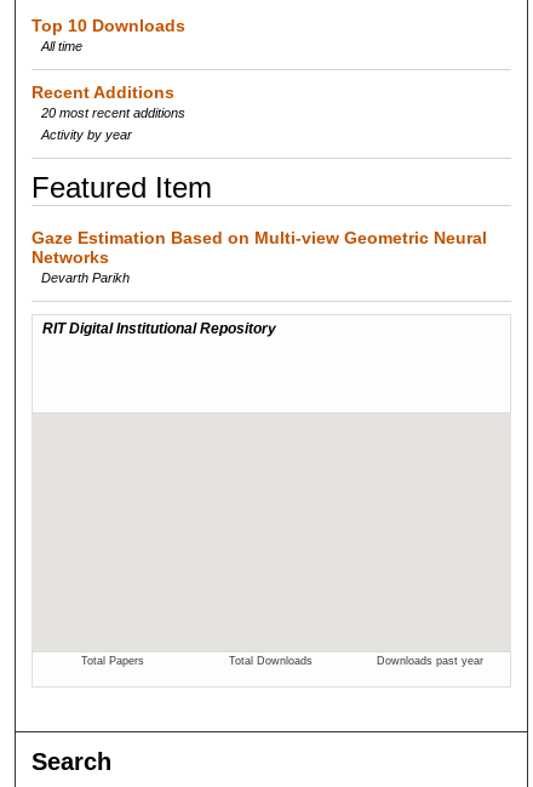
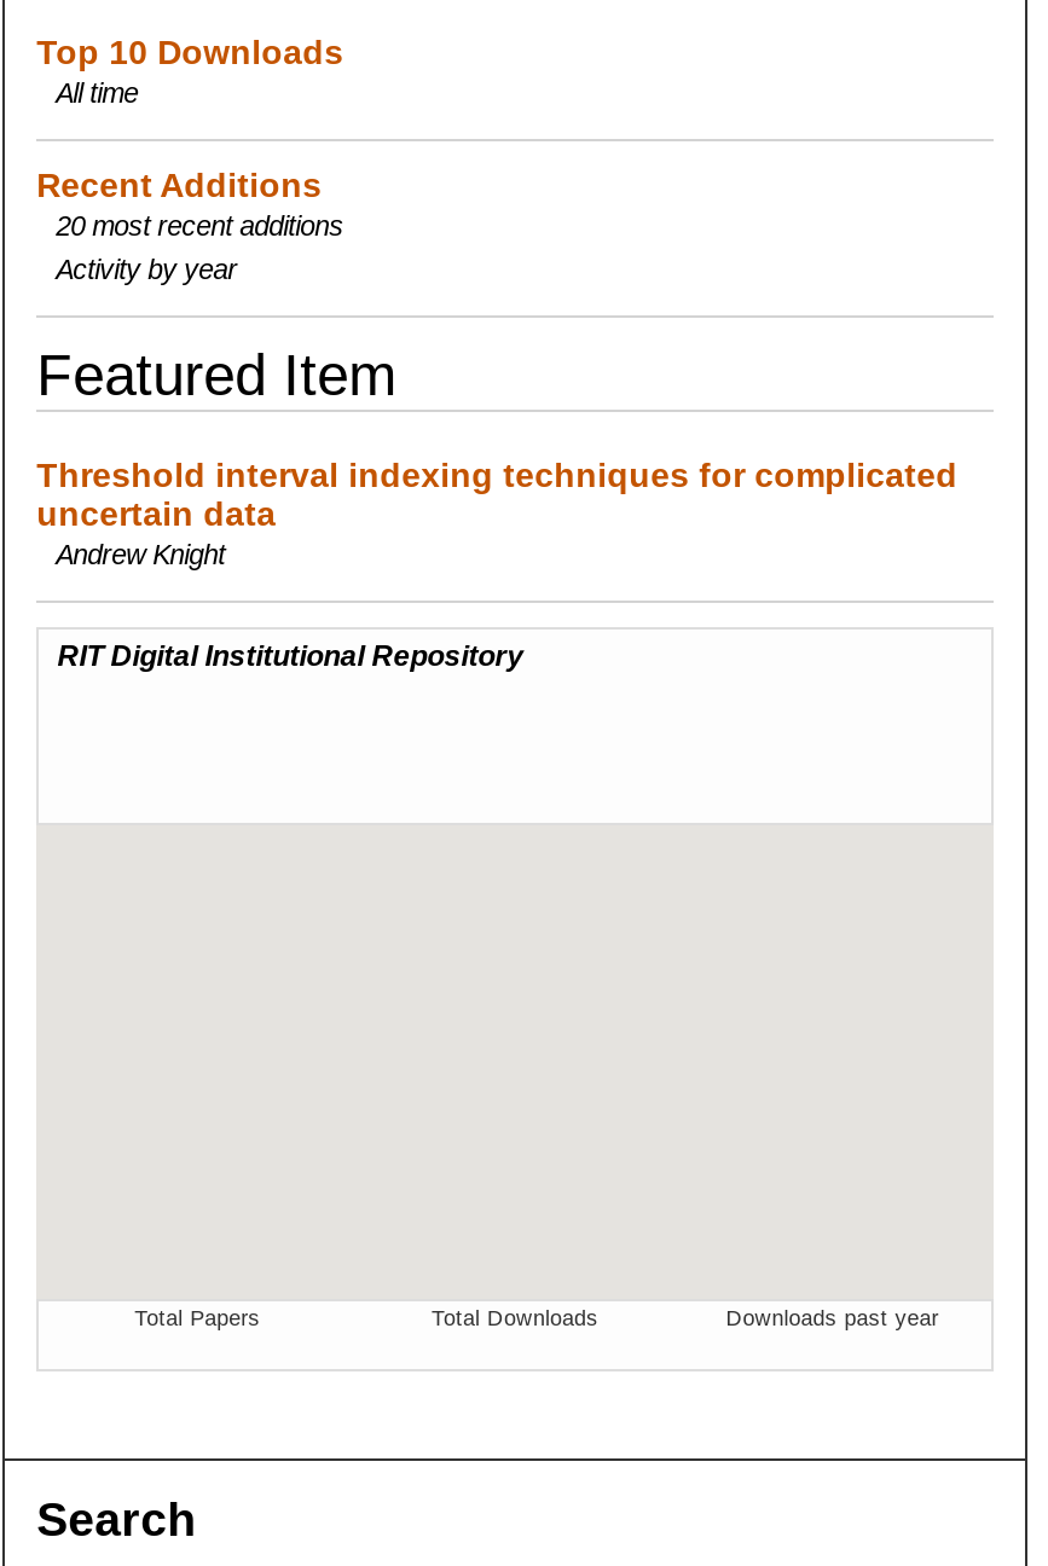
[32,228,487,285] Gaze Estimation Based on Multi-view Geometric Neural | Networks | Devarth Parikh -> [37,455,958,569] Threshold interval indexing techniques for complicated | uncertain data | Andrew Knight

